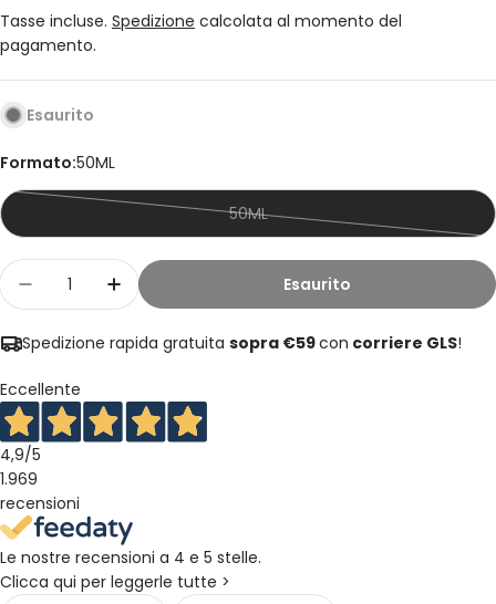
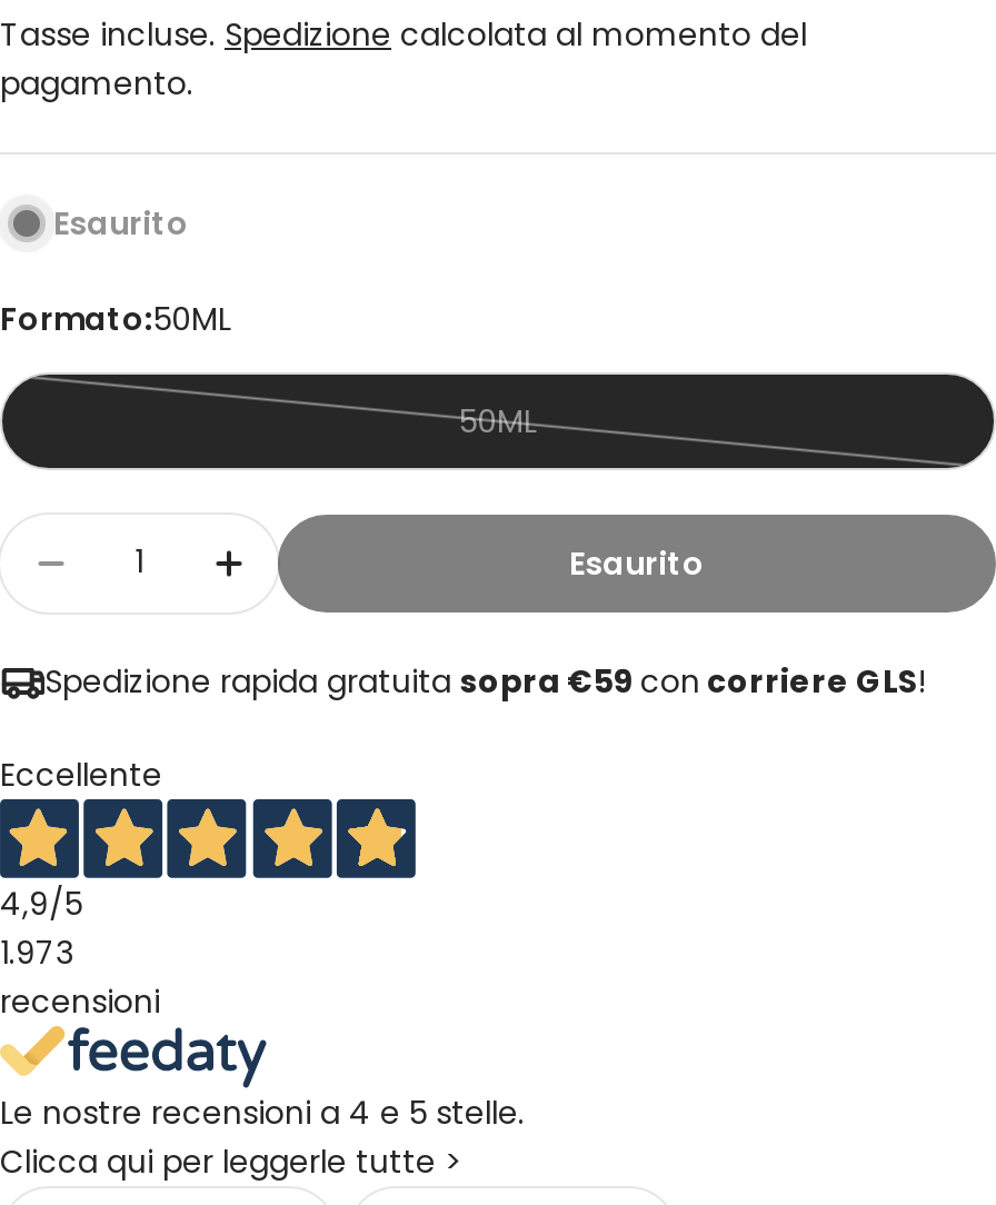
[0,467,38,490] 1.969 -> [0,930,73,975] 1.973

